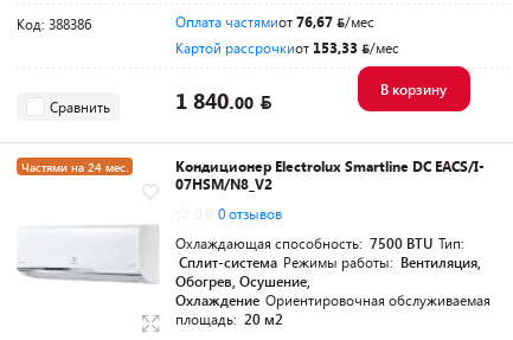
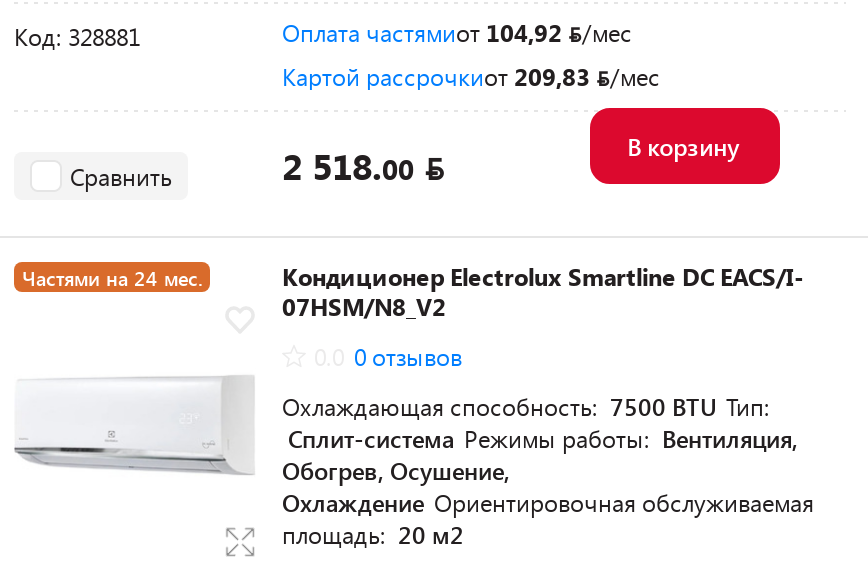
[17,12,333,34] Код: 388386 | Оплата частямиот 76,67 -> [14,17,562,53] Код: 328881 | Оплата частямиот 104,92
[175,38,358,57] Картой рассрочкиот 153,33 -> [282,61,590,93] Картой рассрочкиот 209,83
[175,86,254,115] 1 840.00 -> [282,142,414,190] 2 518.00

